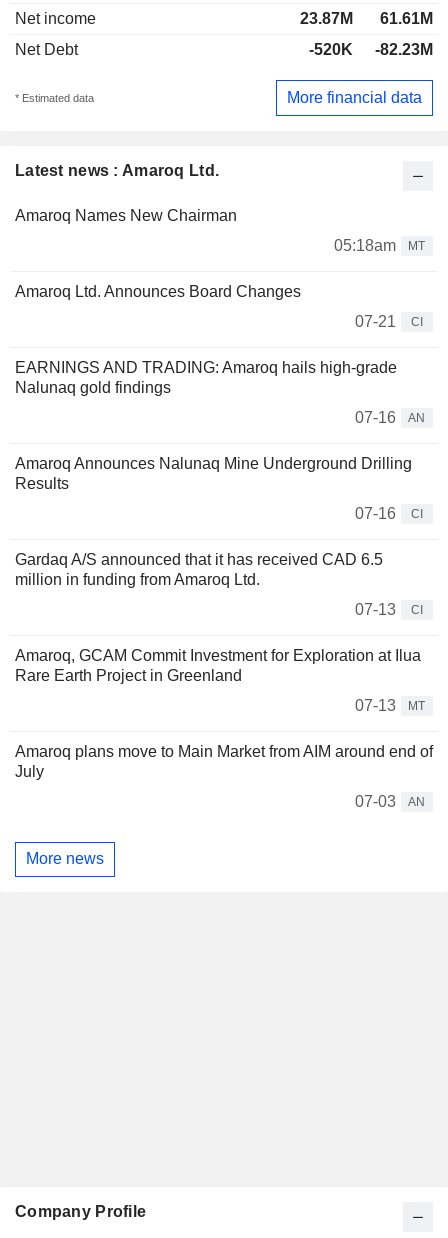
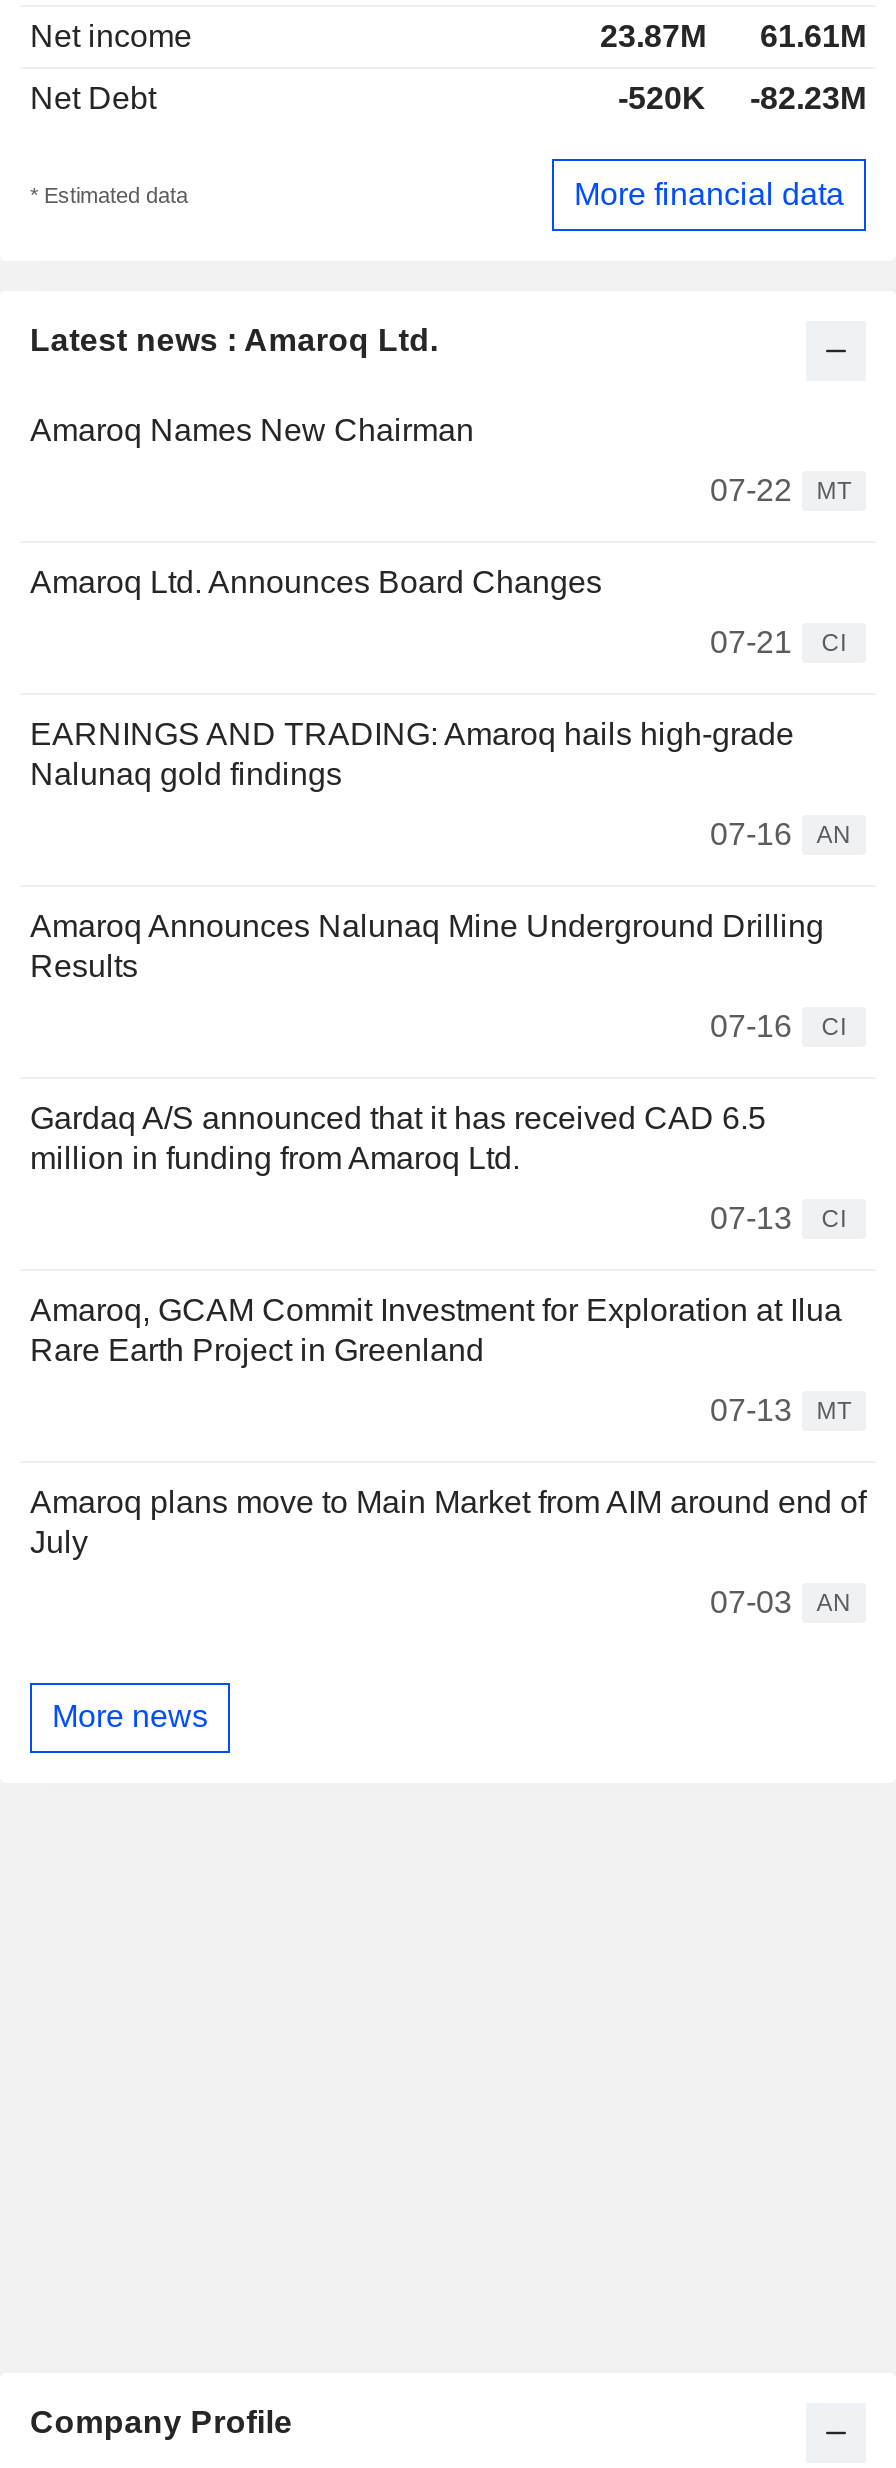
[334,237,426,254] 05:18am MT -> [710,472,851,506] 07-22 MT

